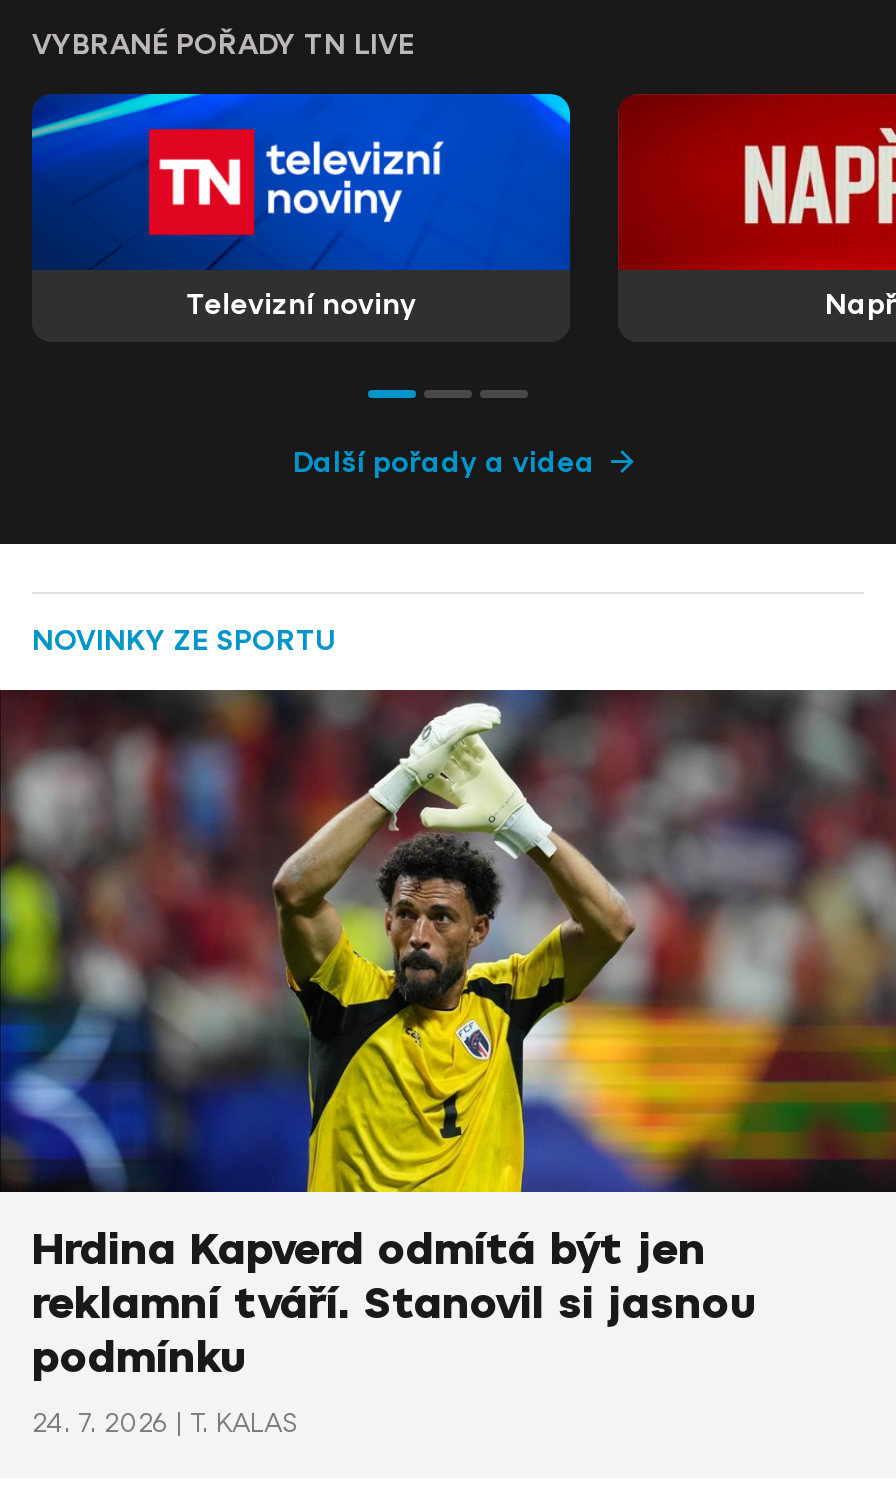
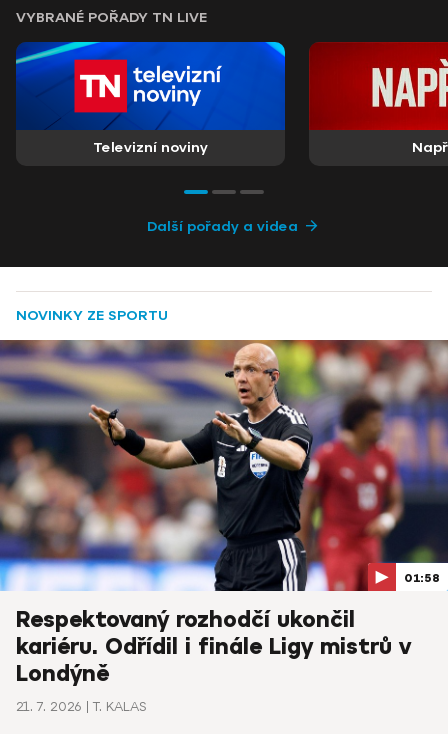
[6,688,890,1437] [image] | Hrdina Kapverd odmítá být jen | reklamní tváří. Stanovil si jasnou | podmínku | 24. 7. 2026 -> [3,339,445,714] [image] | 01:58 | Respektovaný rozhodčí ukončil | kariéru. Odřídil i finále Ligy mistrů v | Londýně | 21. 7. 2026

